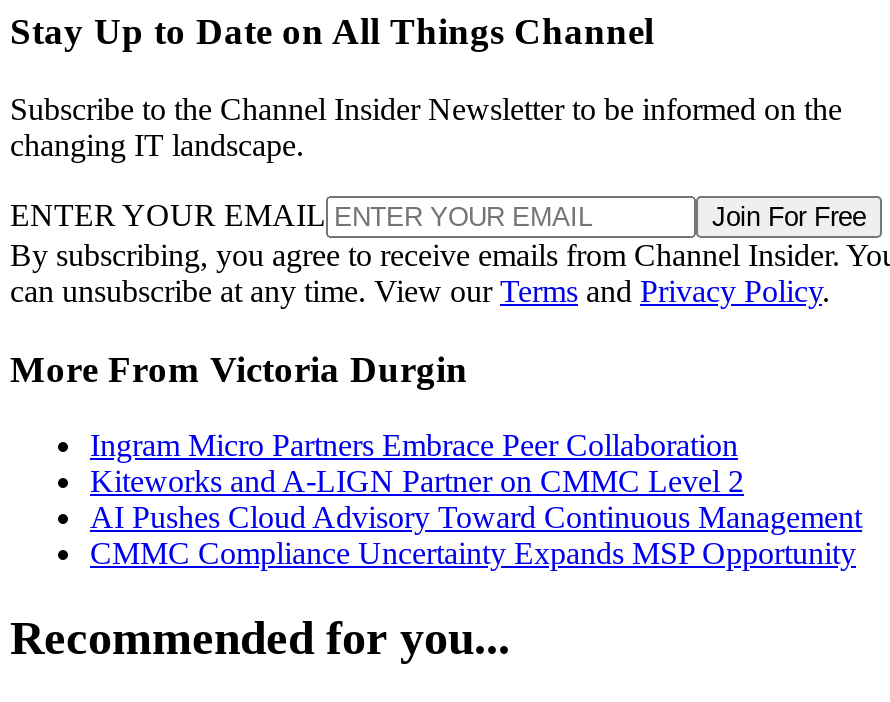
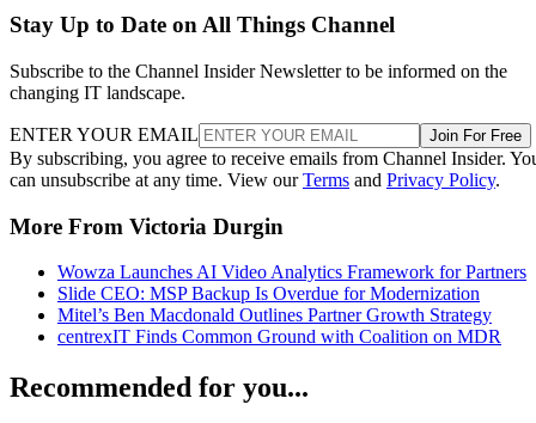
[90,429,862,571] Ingram Micro Partners Embrace Peer Collaboration | Kiteworks and A-LIGN Partner on CMMC Level 2 | AI Pushes Cloud Advisory Toward Continuous Management | CMMC Compliance Uncertainty Expands MSP Opportunity -> [57,262,526,347] Wowza Launches AI Video Analytics Framework for Partners | Slide CEO: MSP Backup Is Overdue for Modernization | Mitel’s Ben Macdonald Outlines Partner Growth Strategy | centrexIT Finds Common Ground with Coalition on MDR

